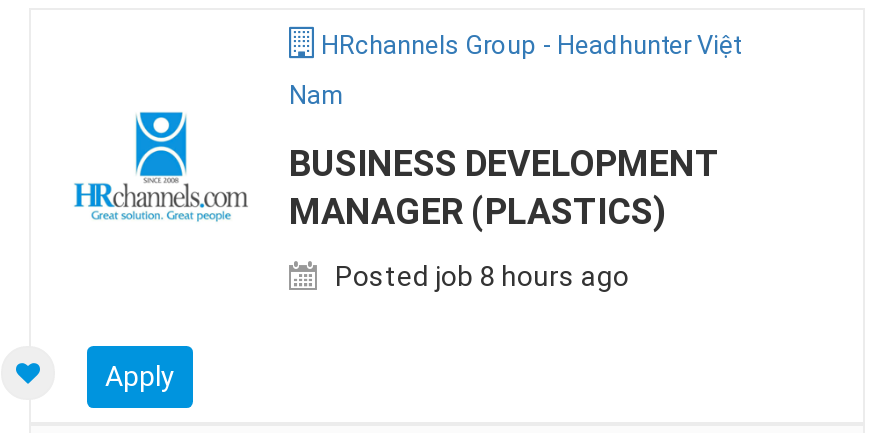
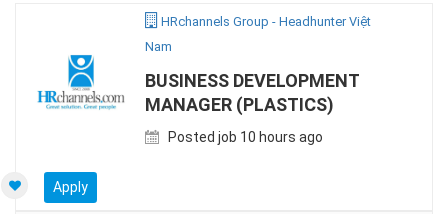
[329,260,629,292] Posted job 8 hours ago -> [165,129,323,145] Posted job 10 hours ago

